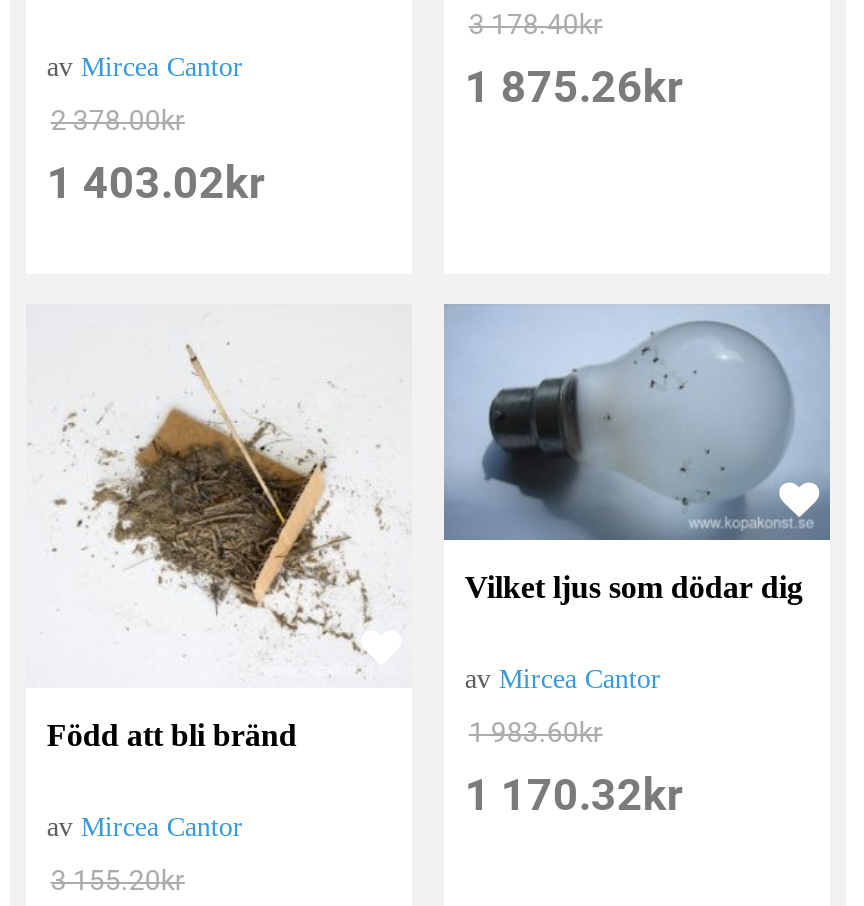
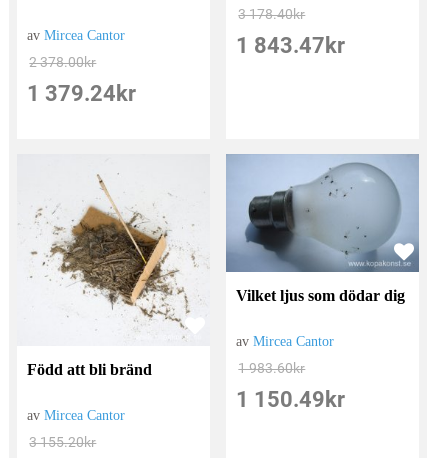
[465,63,683,113] 1 875.26kr -> [236,33,345,58] 1 843.47kr
[47,158,265,208] 1 403.02kr -> [27,81,136,106] 1 379.24kr
[465,771,683,821] 1 170.32kr -> [236,387,345,412] 1 150.49kr

